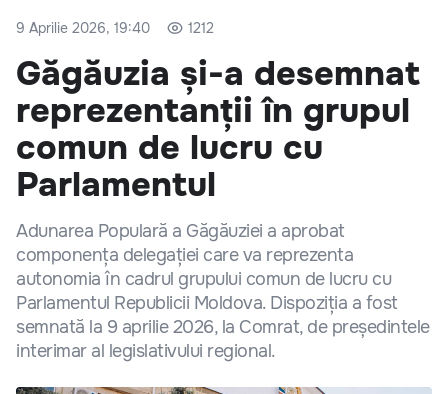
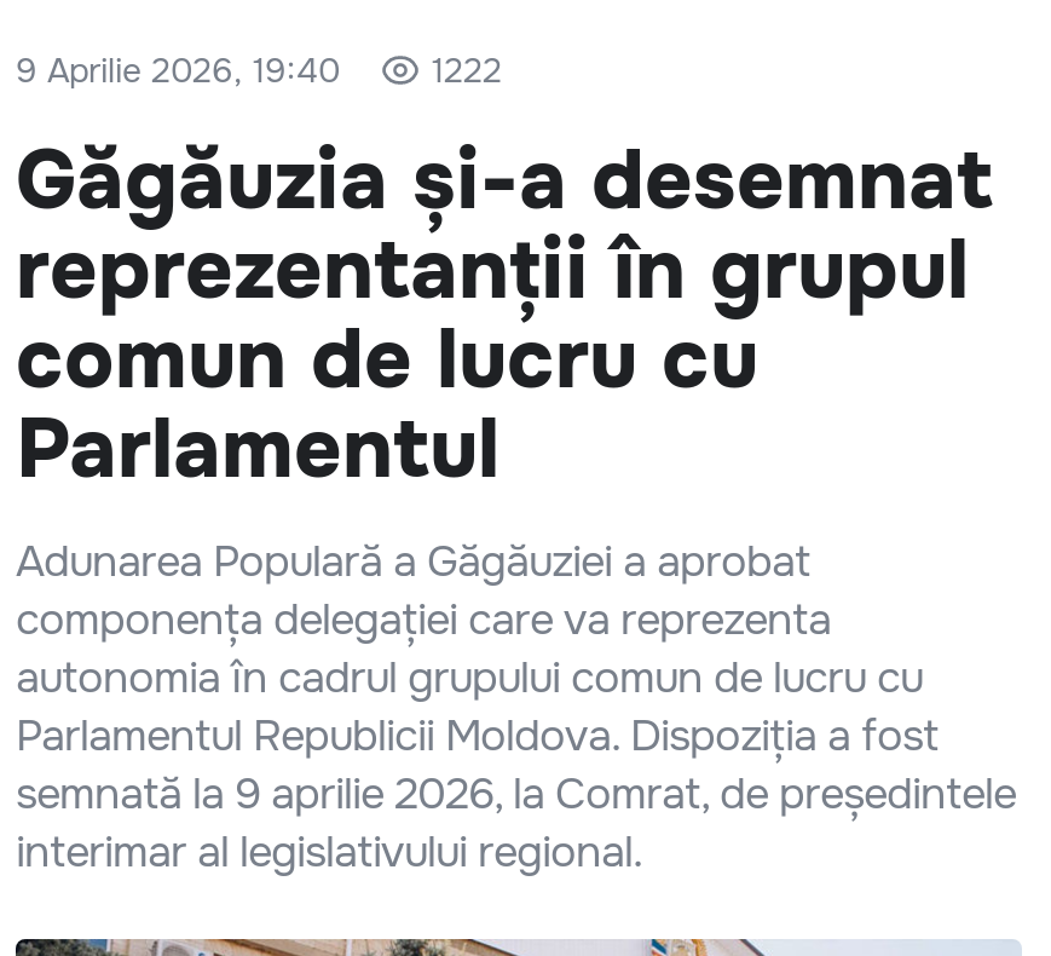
[188,19,214,37] 1212 -> [432,48,502,92] 1222

